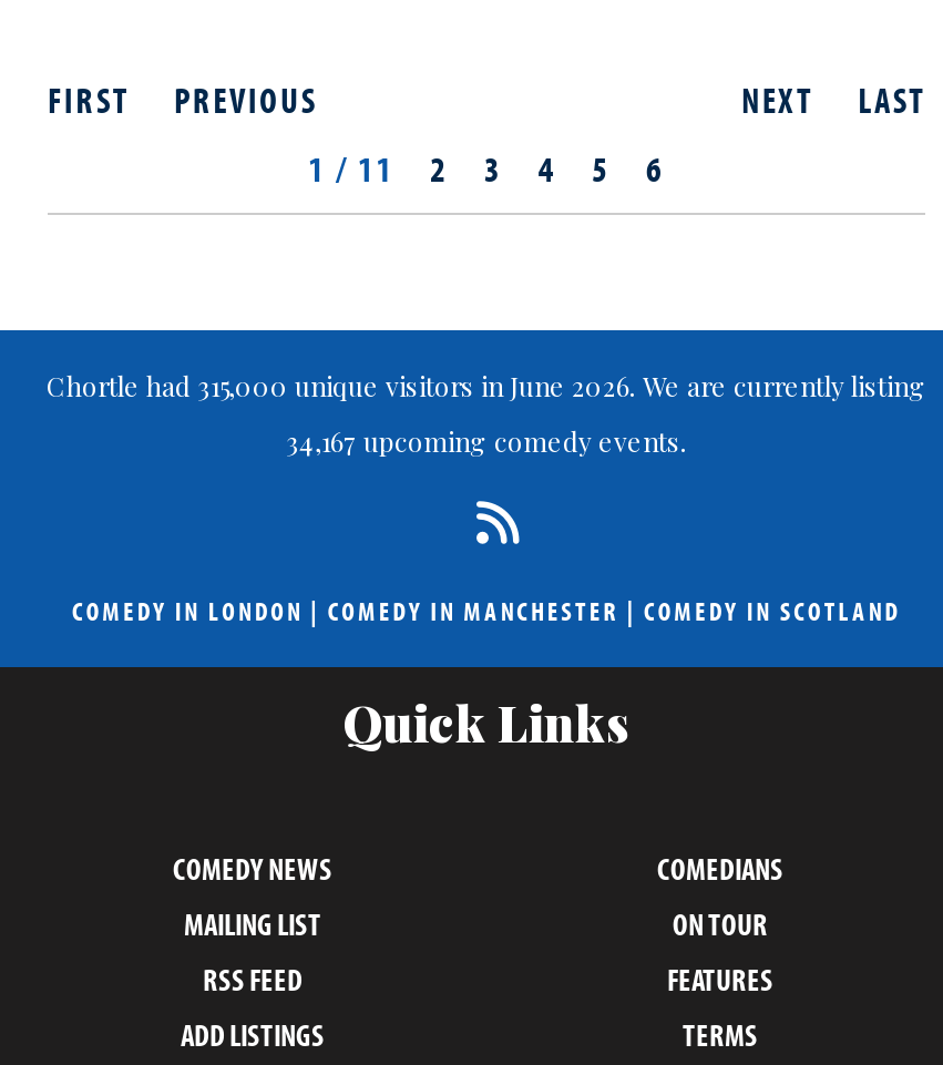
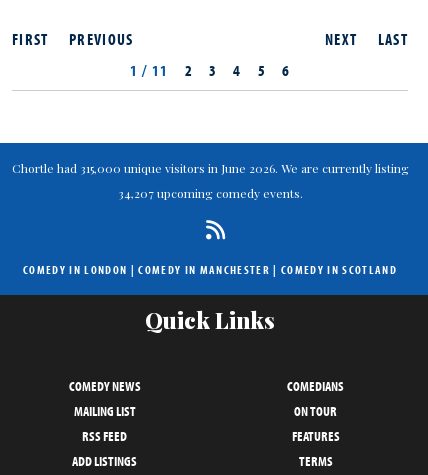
[286,423,687,458] 34,167 upcoming comedy events. -> [117,185,302,201] 34,207 upcoming comedy events.

